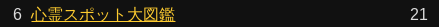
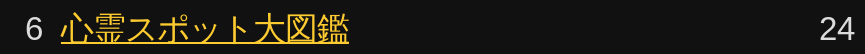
[410,4,428,22] 21 -> [819,9,855,45] 24

